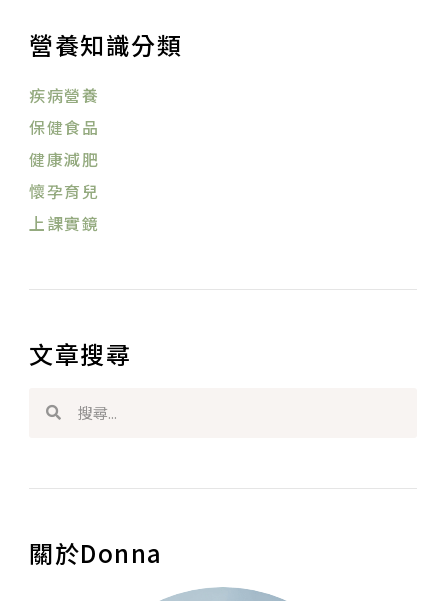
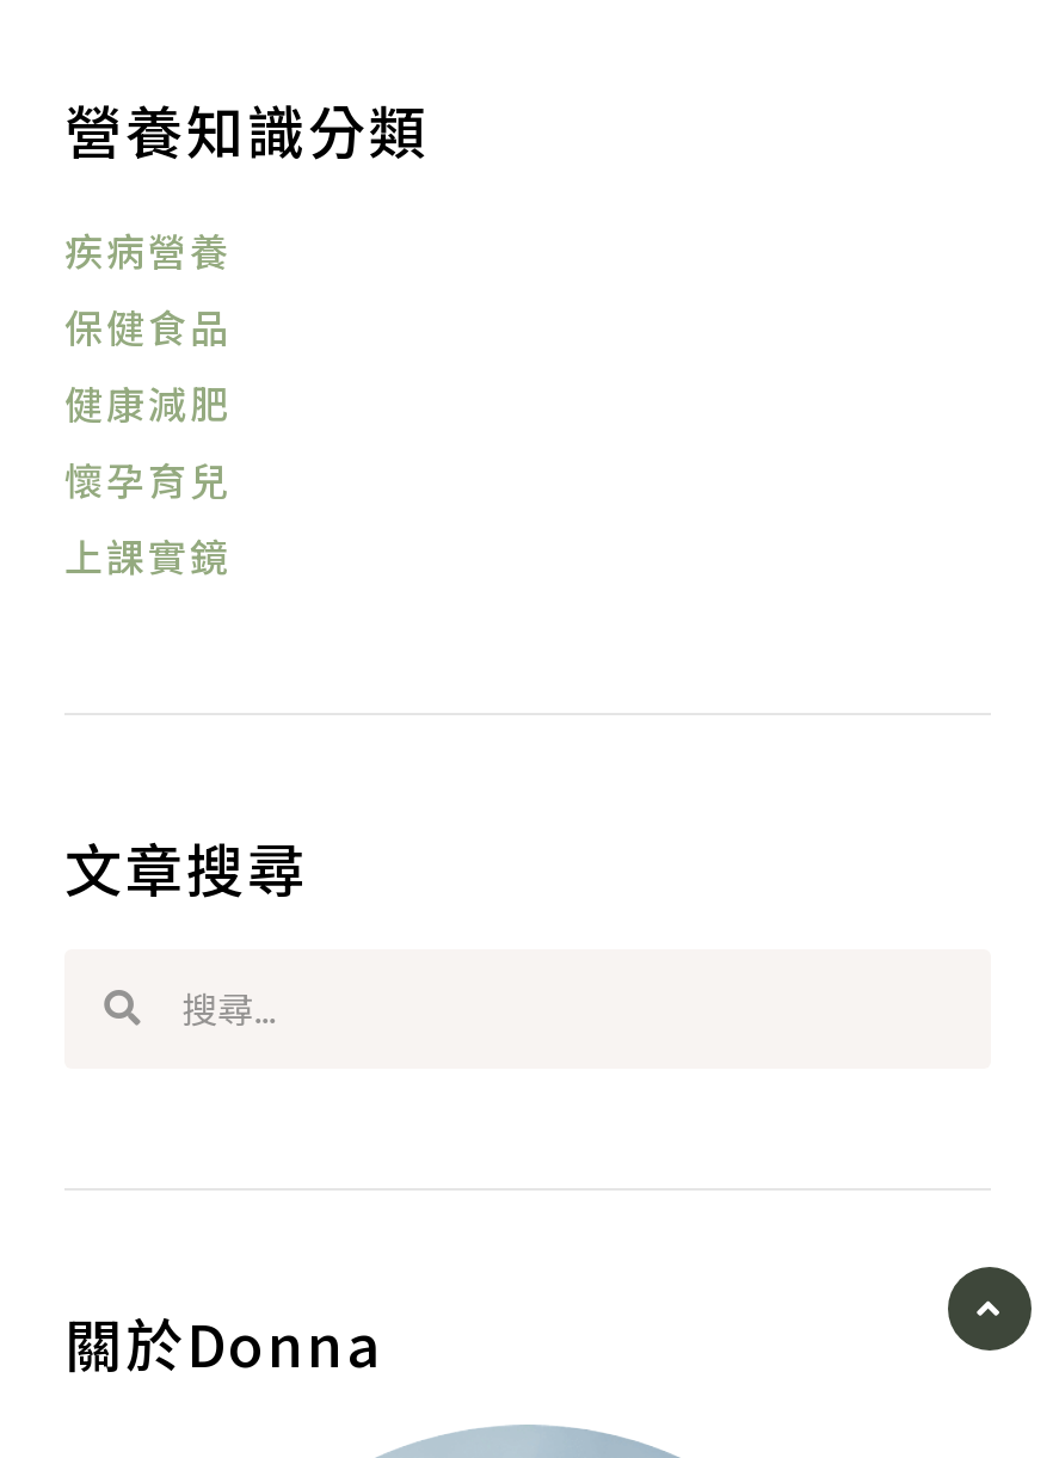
none -> [946,1265,1034,1353] [image]

